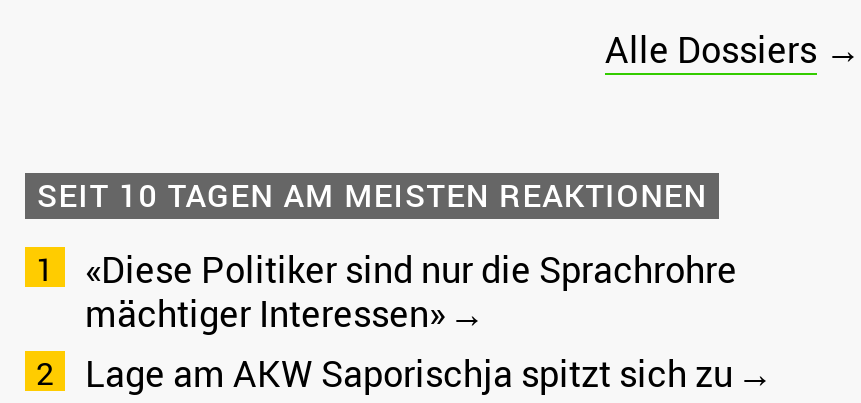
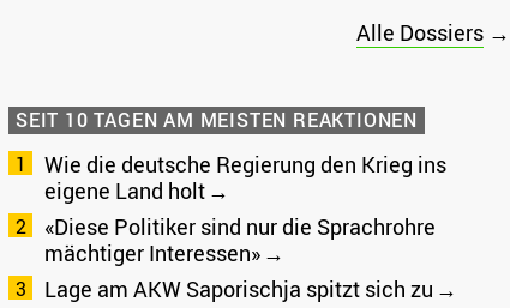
none -> [44,150,446,206] Wie die deutsche Regierung den Krieg ins | eigene Land holt

